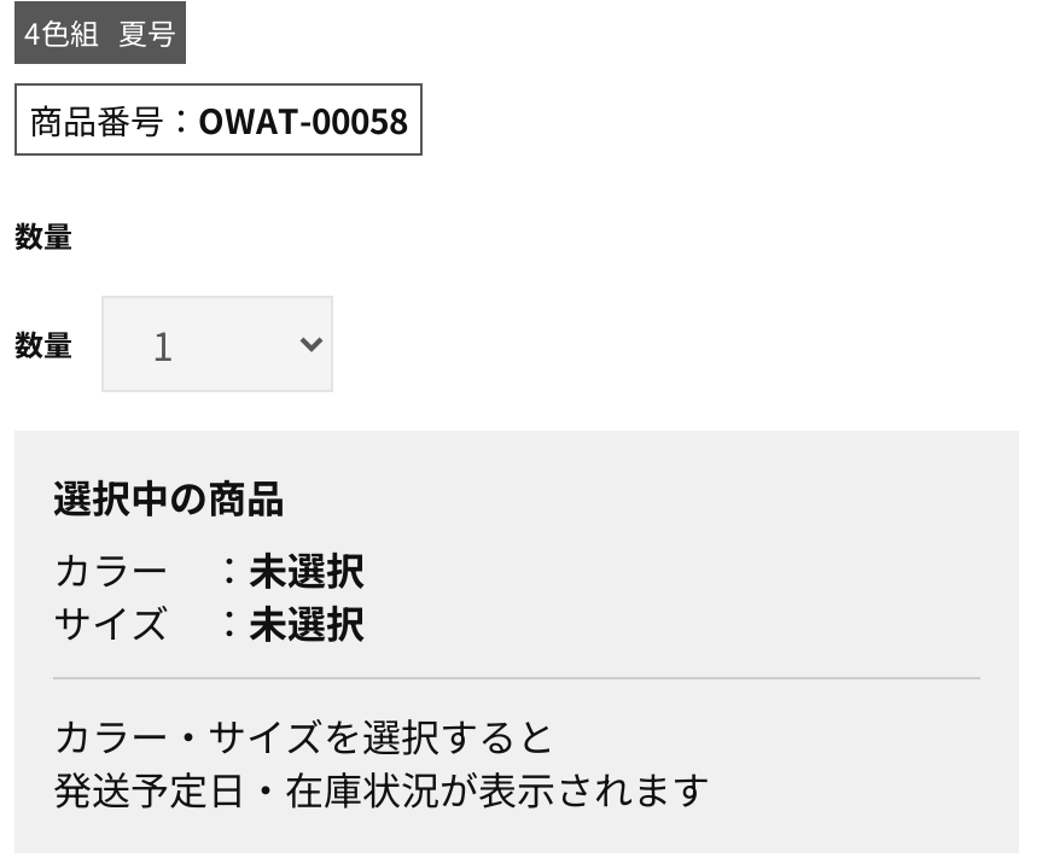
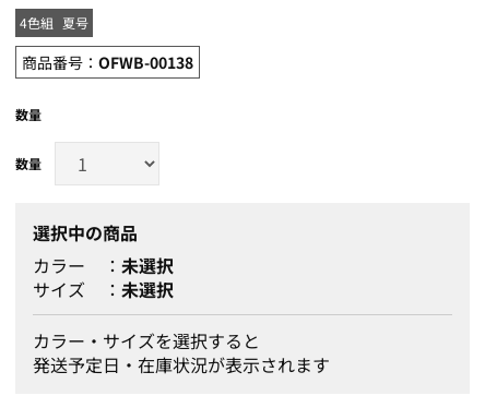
[29,95,408,143] 商品番号：OWAT-00058 -> [22,51,193,73] 商品番号：OFWB-00138

